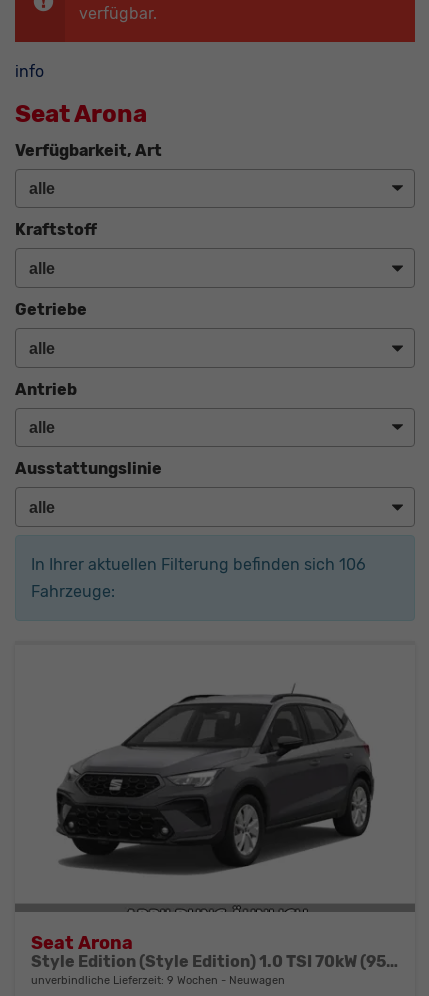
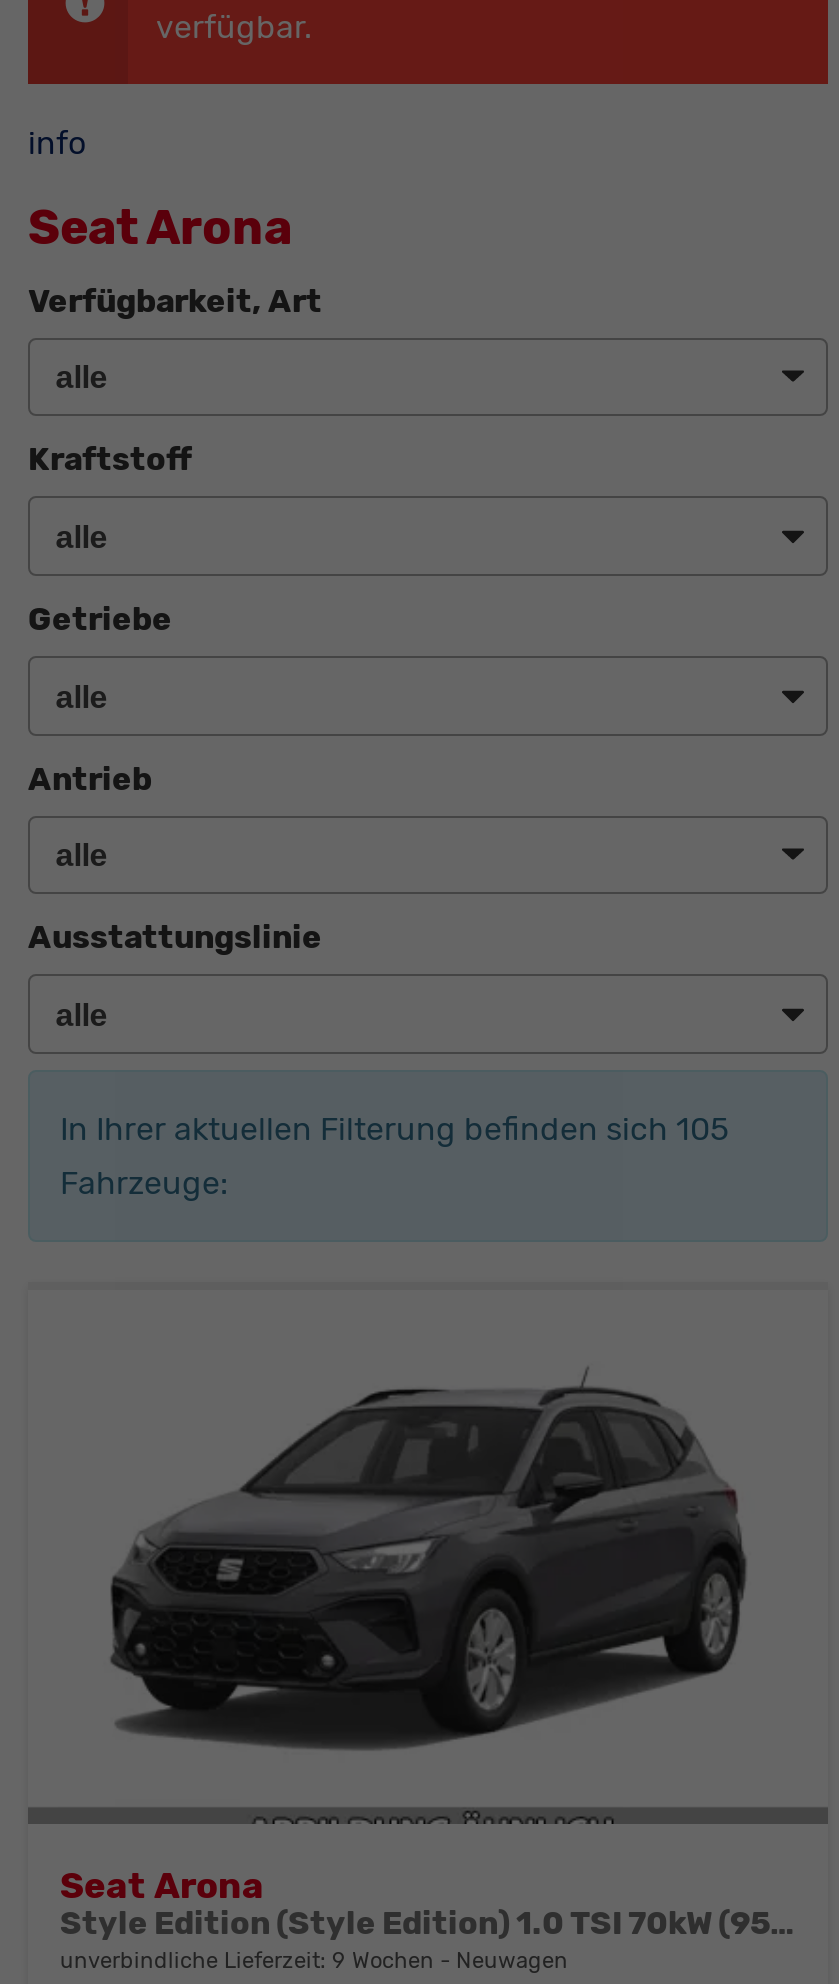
[31,555,366,574] In Ihrer aktuellen Filterung befinden sich 106 -> [60,1110,728,1148] In Ihrer aktuellen Filterung befinden sich 105

